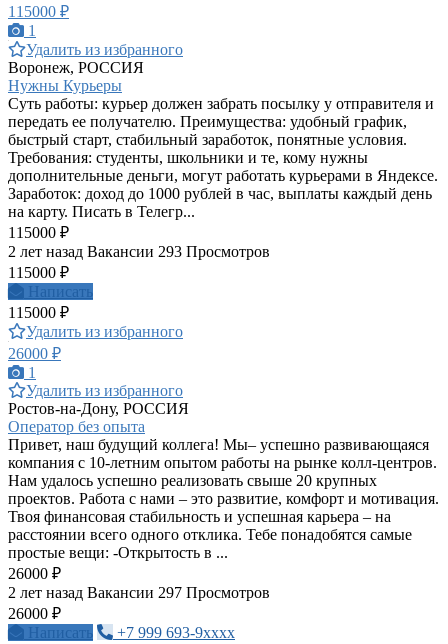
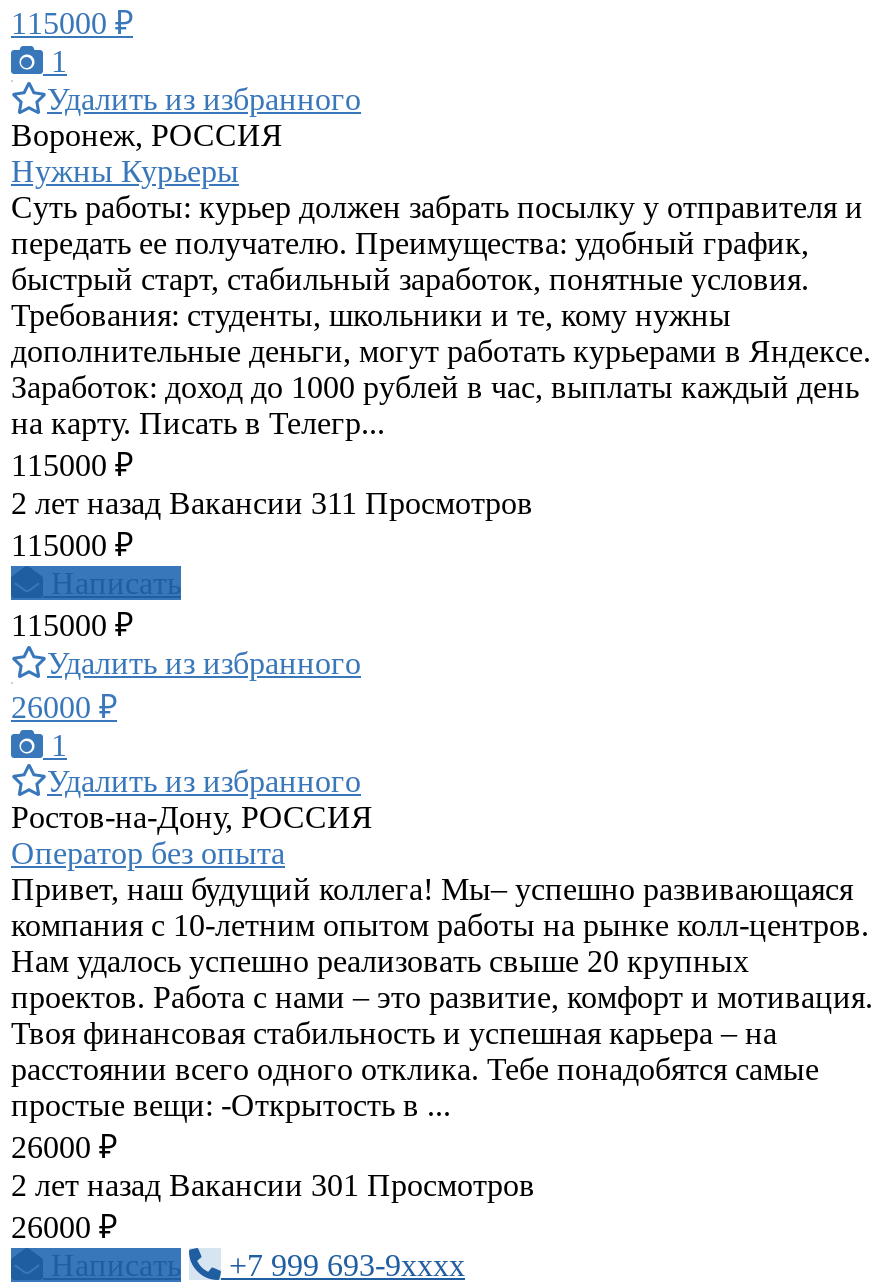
[8,243,270,260] 2 лет назад Вакансии 293 Просмотров -> [11,486,533,520] 2 лет назад Вакансии 311 Просмотров
[8,584,270,601] 2 лет назад Вакансии 297 Просмотров -> [11,1168,535,1202] 2 лет назад Вакансии 301 Просмотров

